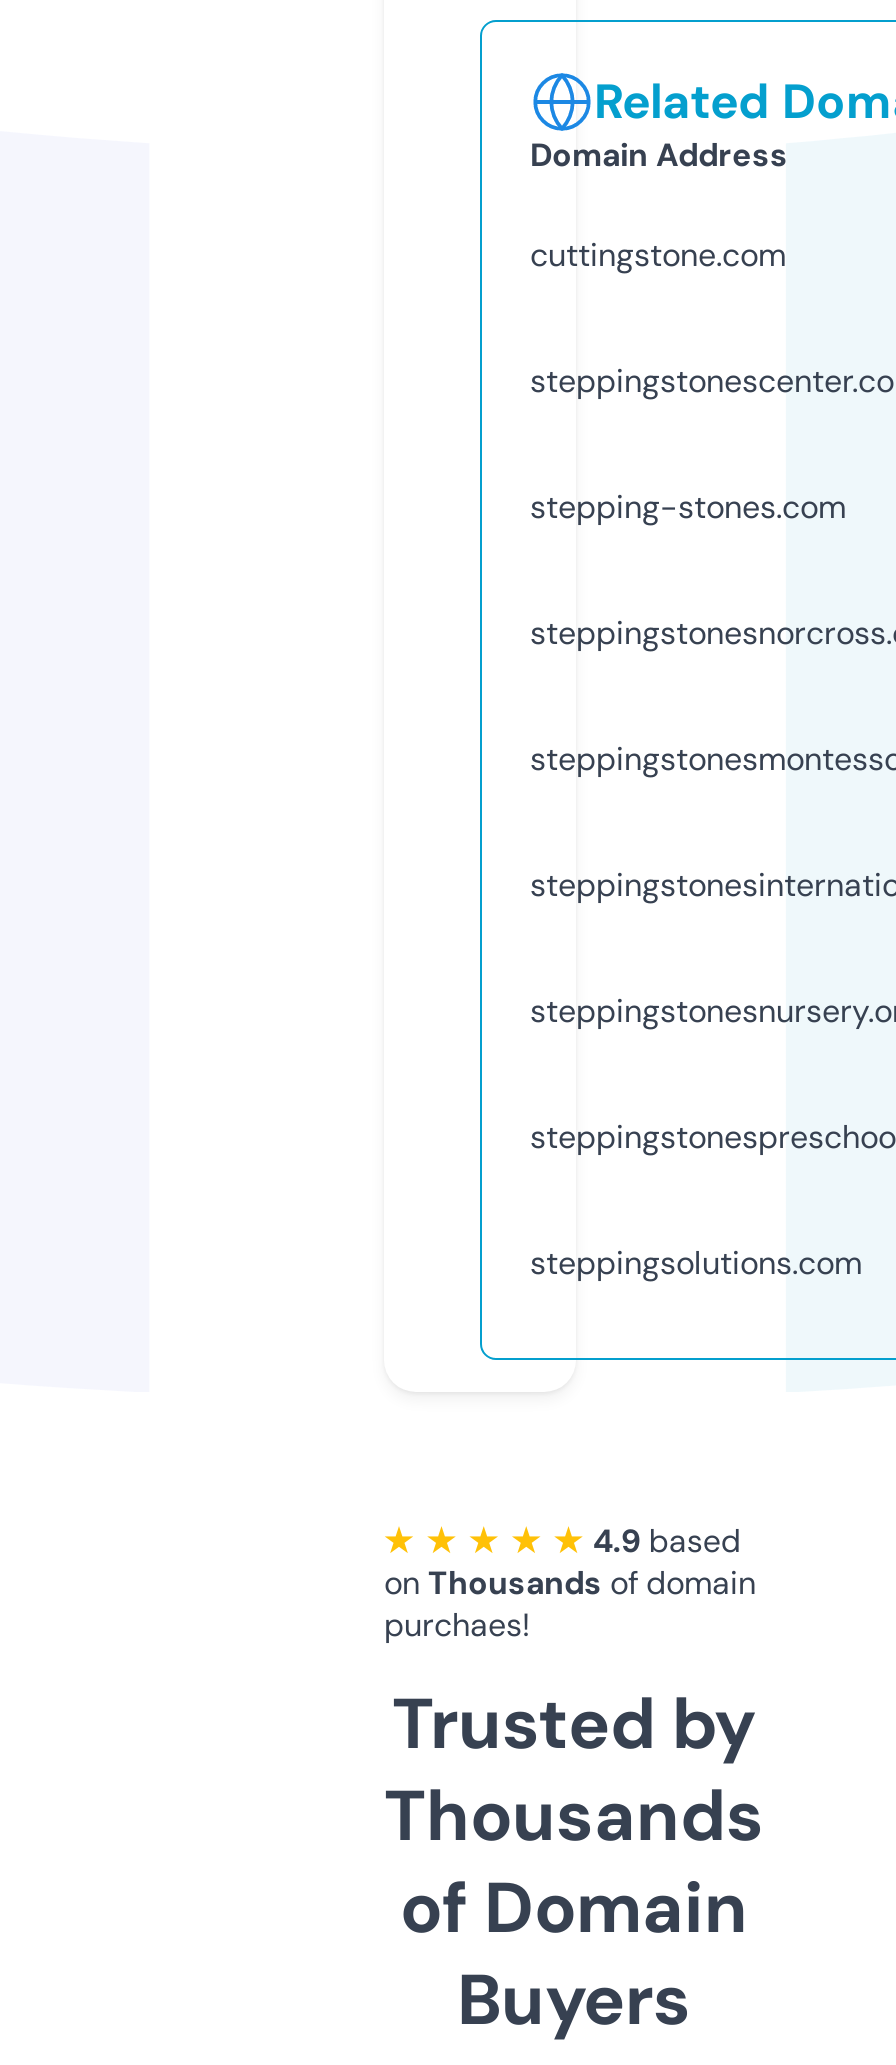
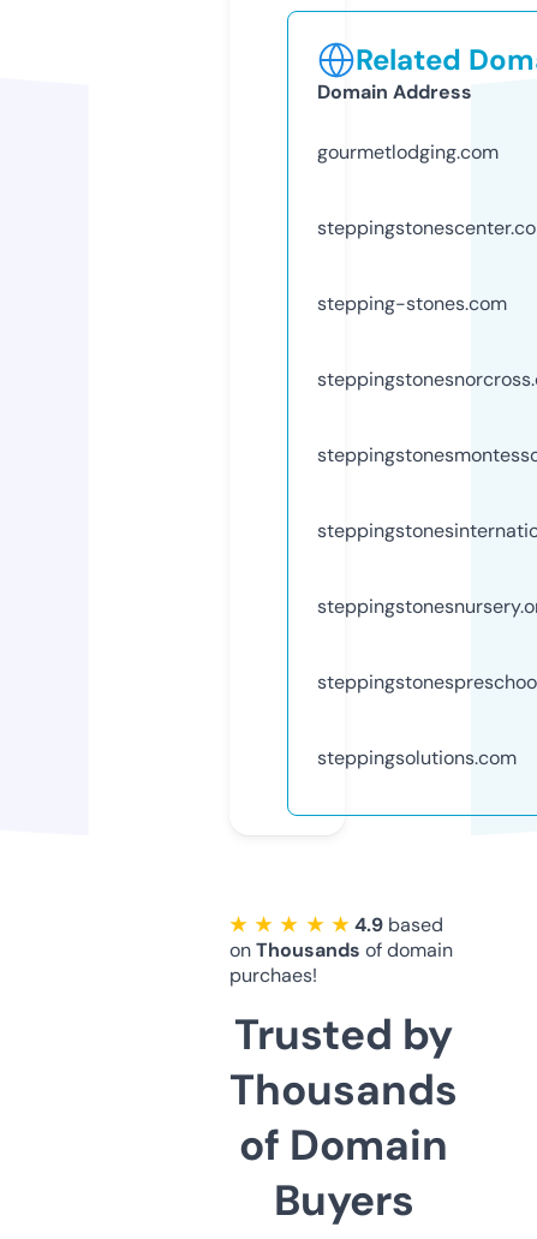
[530,234,786,276] cuttingstone.com -> [317,139,499,164] gourmetlodging.com

